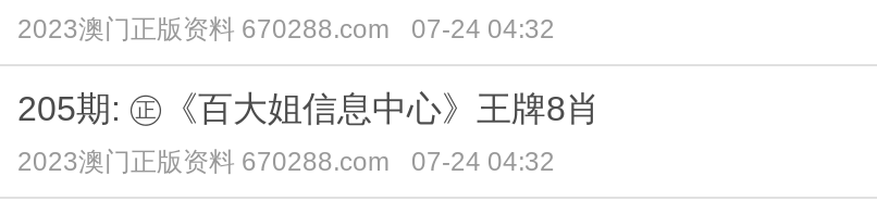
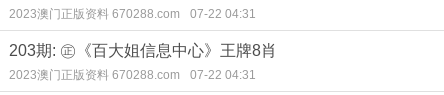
[17,14,555,45] 2023澳门正版资料 670288.com 07-24 04:32 -> [9,7,256,21] 2023澳门正版资料 670288.com 07-22 04:31
[17,90,601,127] 205期: ㊣《百大姐信息中心》王牌8肖 -> [9,42,277,59] 203期: ㊣《百大姐信息中心》王牌8肖
[17,147,555,177] 2023澳门正版资料 670288.com 07-24 04:32 -> [9,68,256,82] 2023澳门正版资料 670288.com 07-22 04:31

